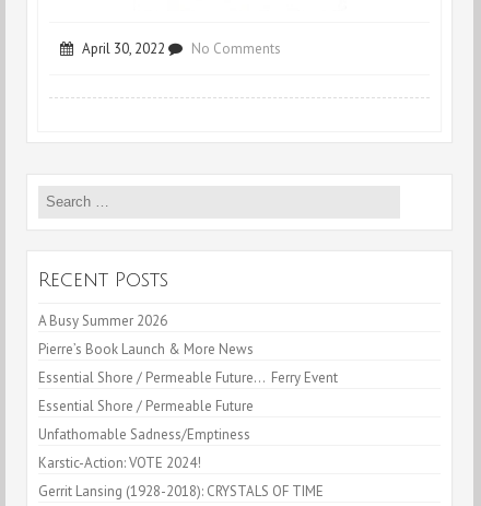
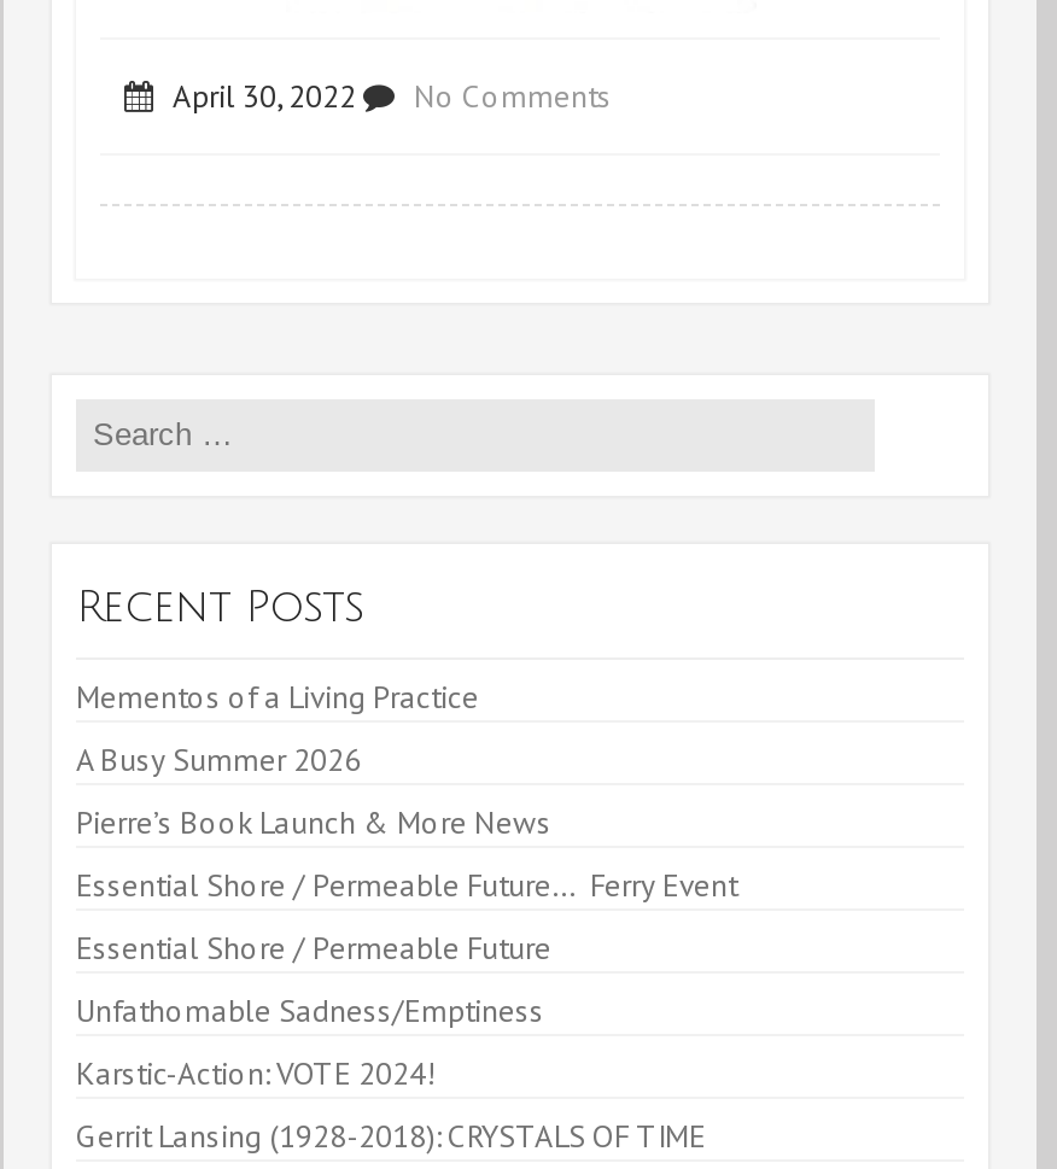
none -> [76,676,479,717] Mementos of a Living Practice

